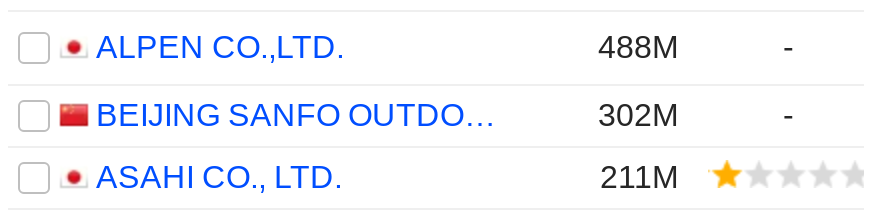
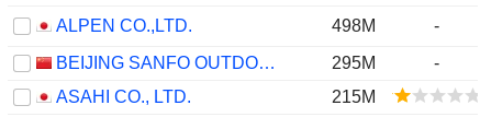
[598,30,678,64] 488M -> [332,16,376,35] 498M
[598,98,678,132] 302M -> [332,54,376,72] 295M
[600,160,678,194] 211M -> [332,87,376,106] 215M

